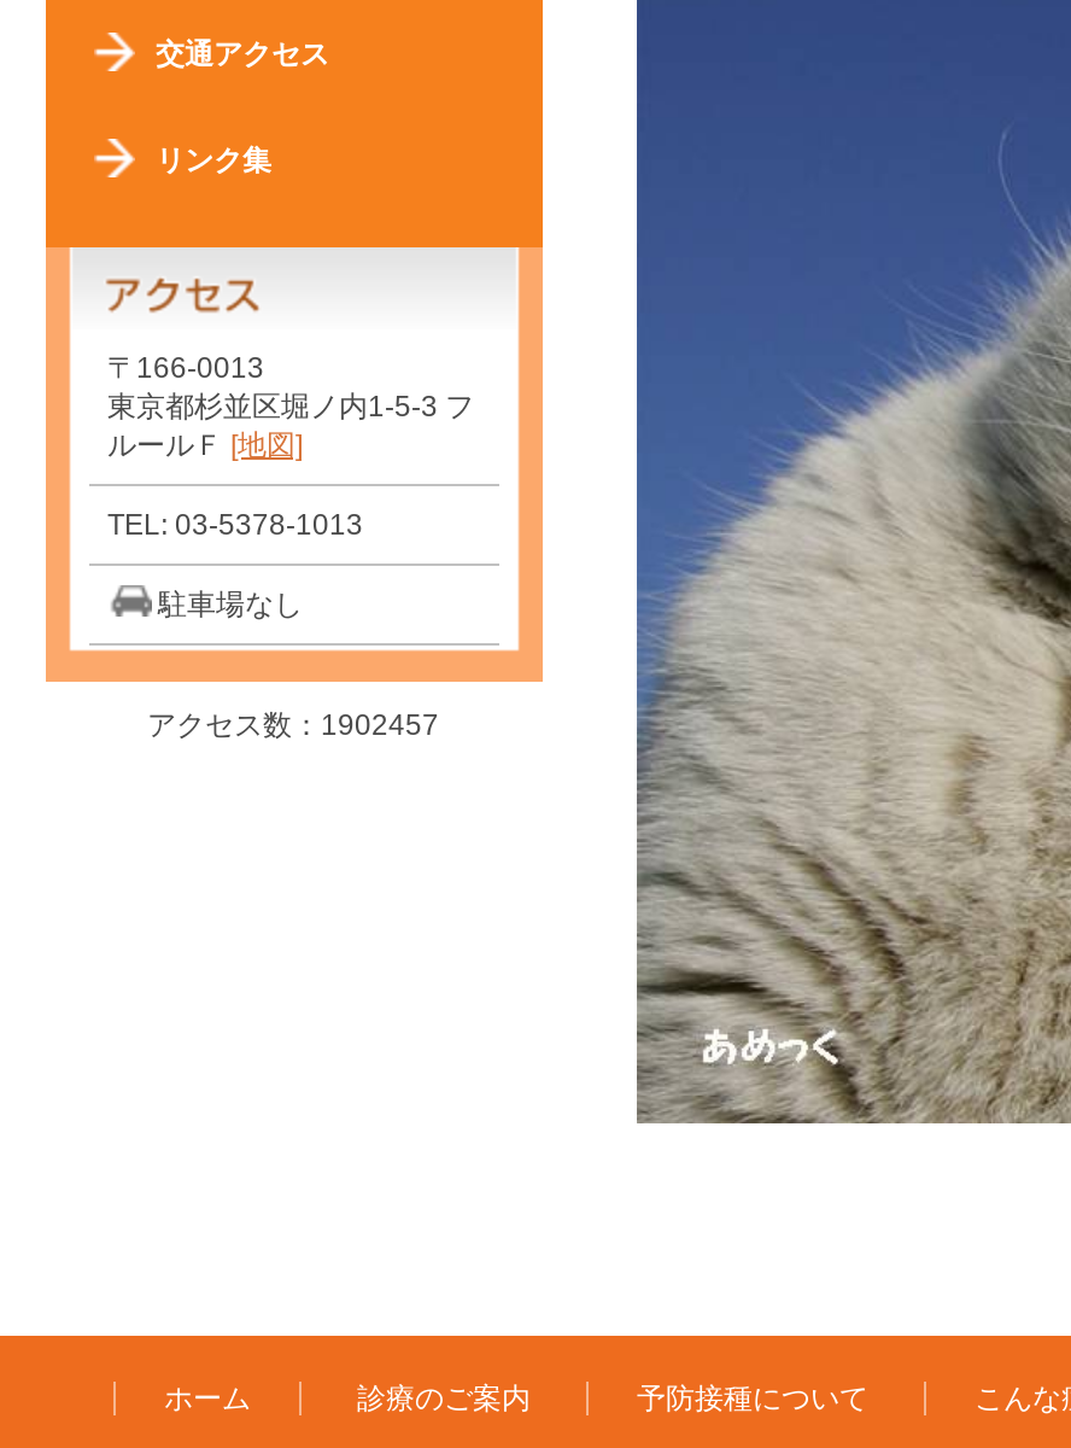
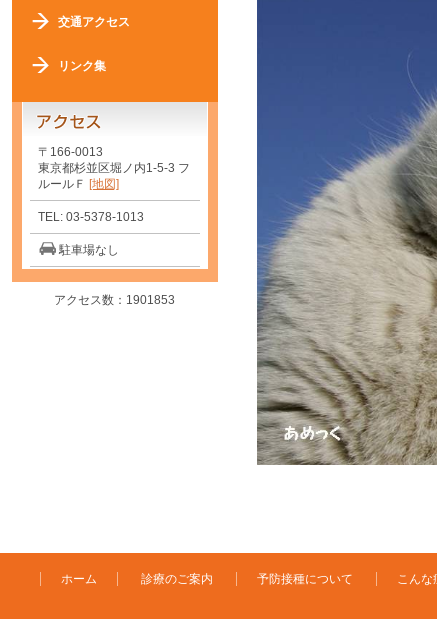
[147,708,439,742] アクセス数：1902457 -> [54,293,175,307] アクセス数：1901853

